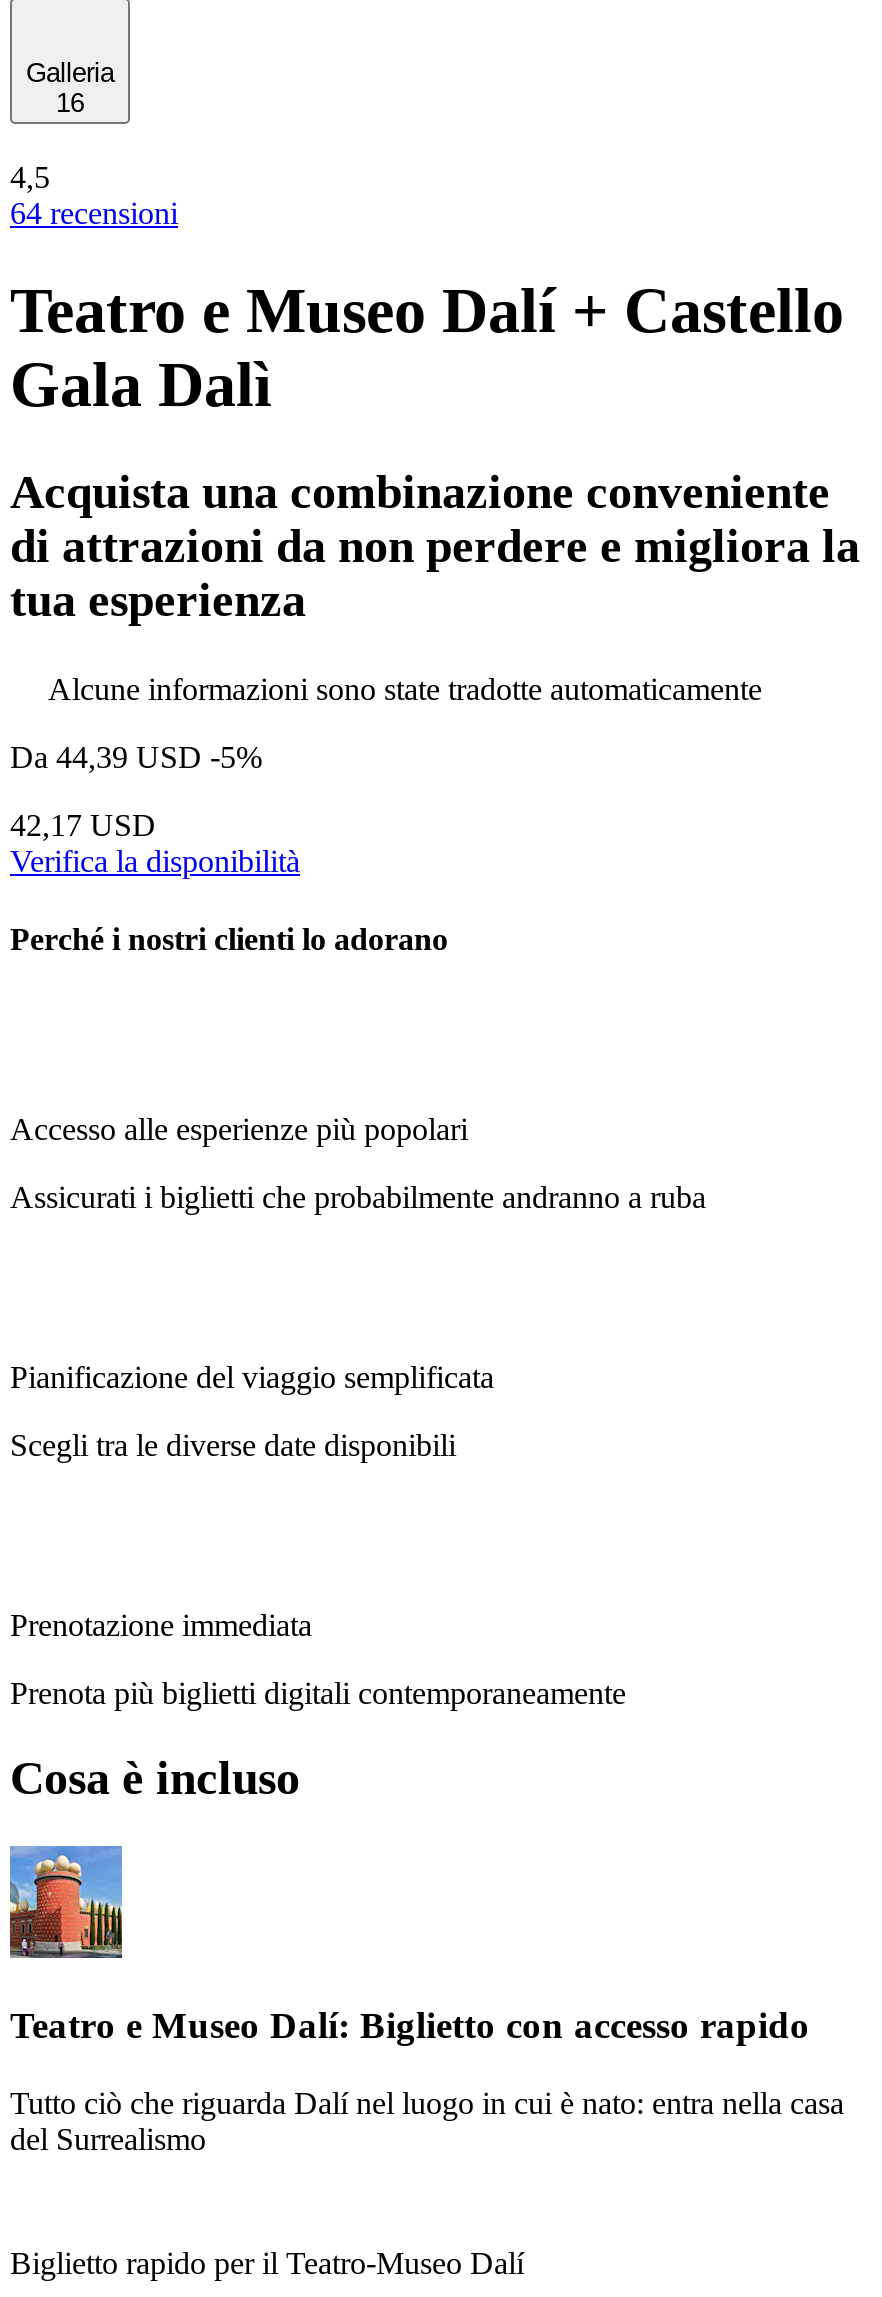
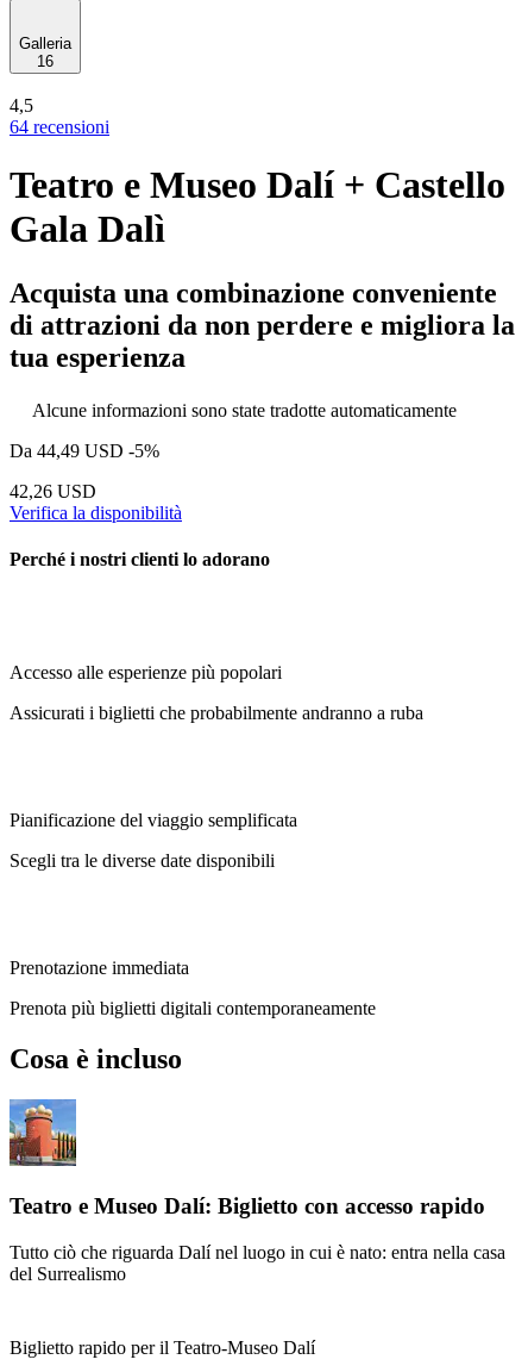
[10,740,262,774] Da 44,39 USD -5% -> [10,440,159,461] Da 44,49 USD -5%
[10,808,156,842] 42,17 USD -> [10,481,96,501] 42,26 USD

